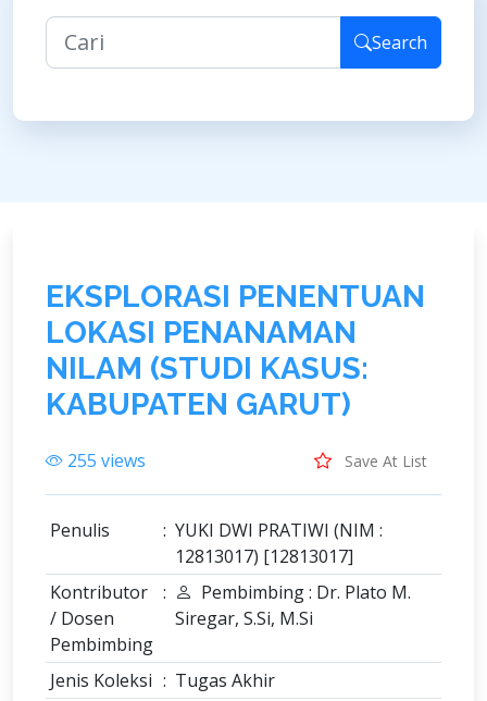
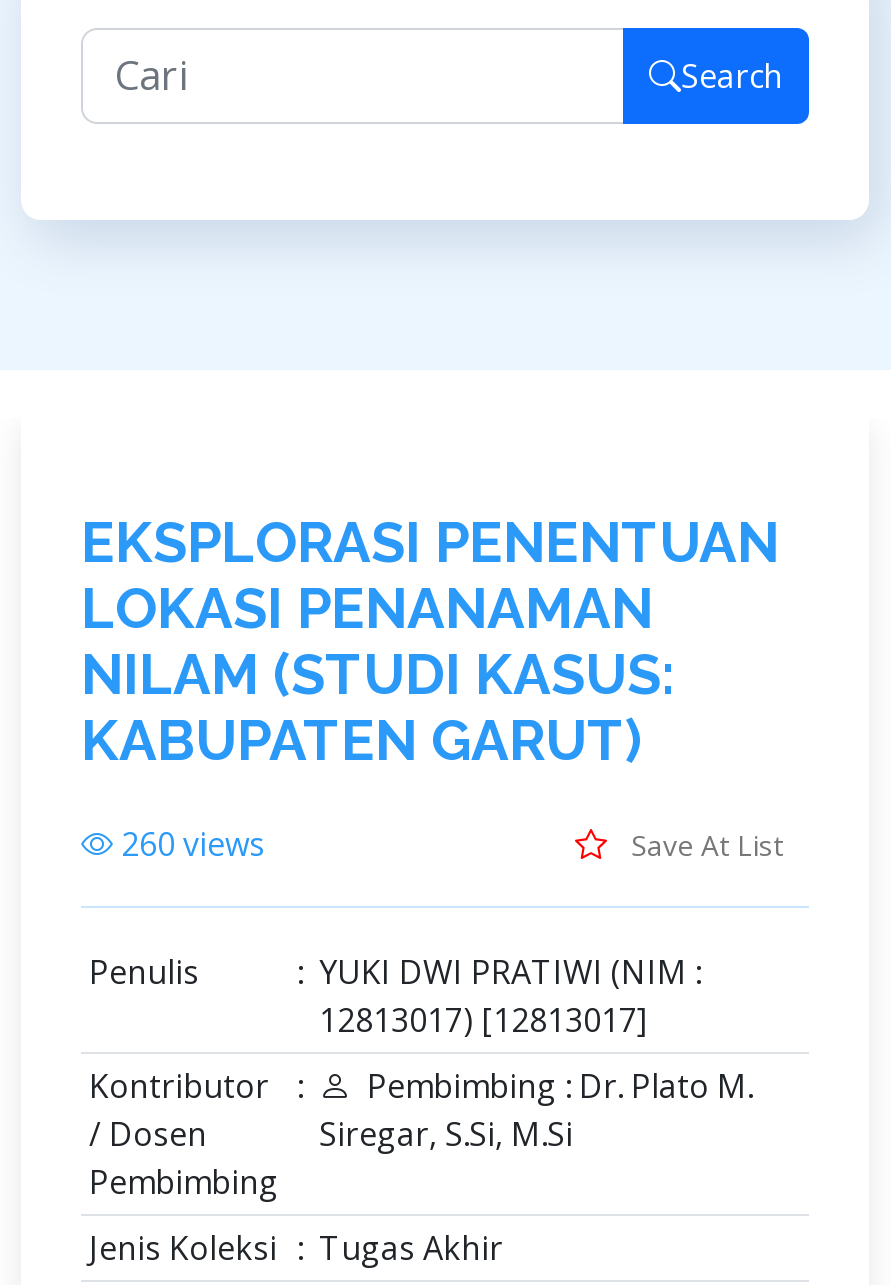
[67,448,146,472] 255 views -> [121,822,265,866] 260 views

